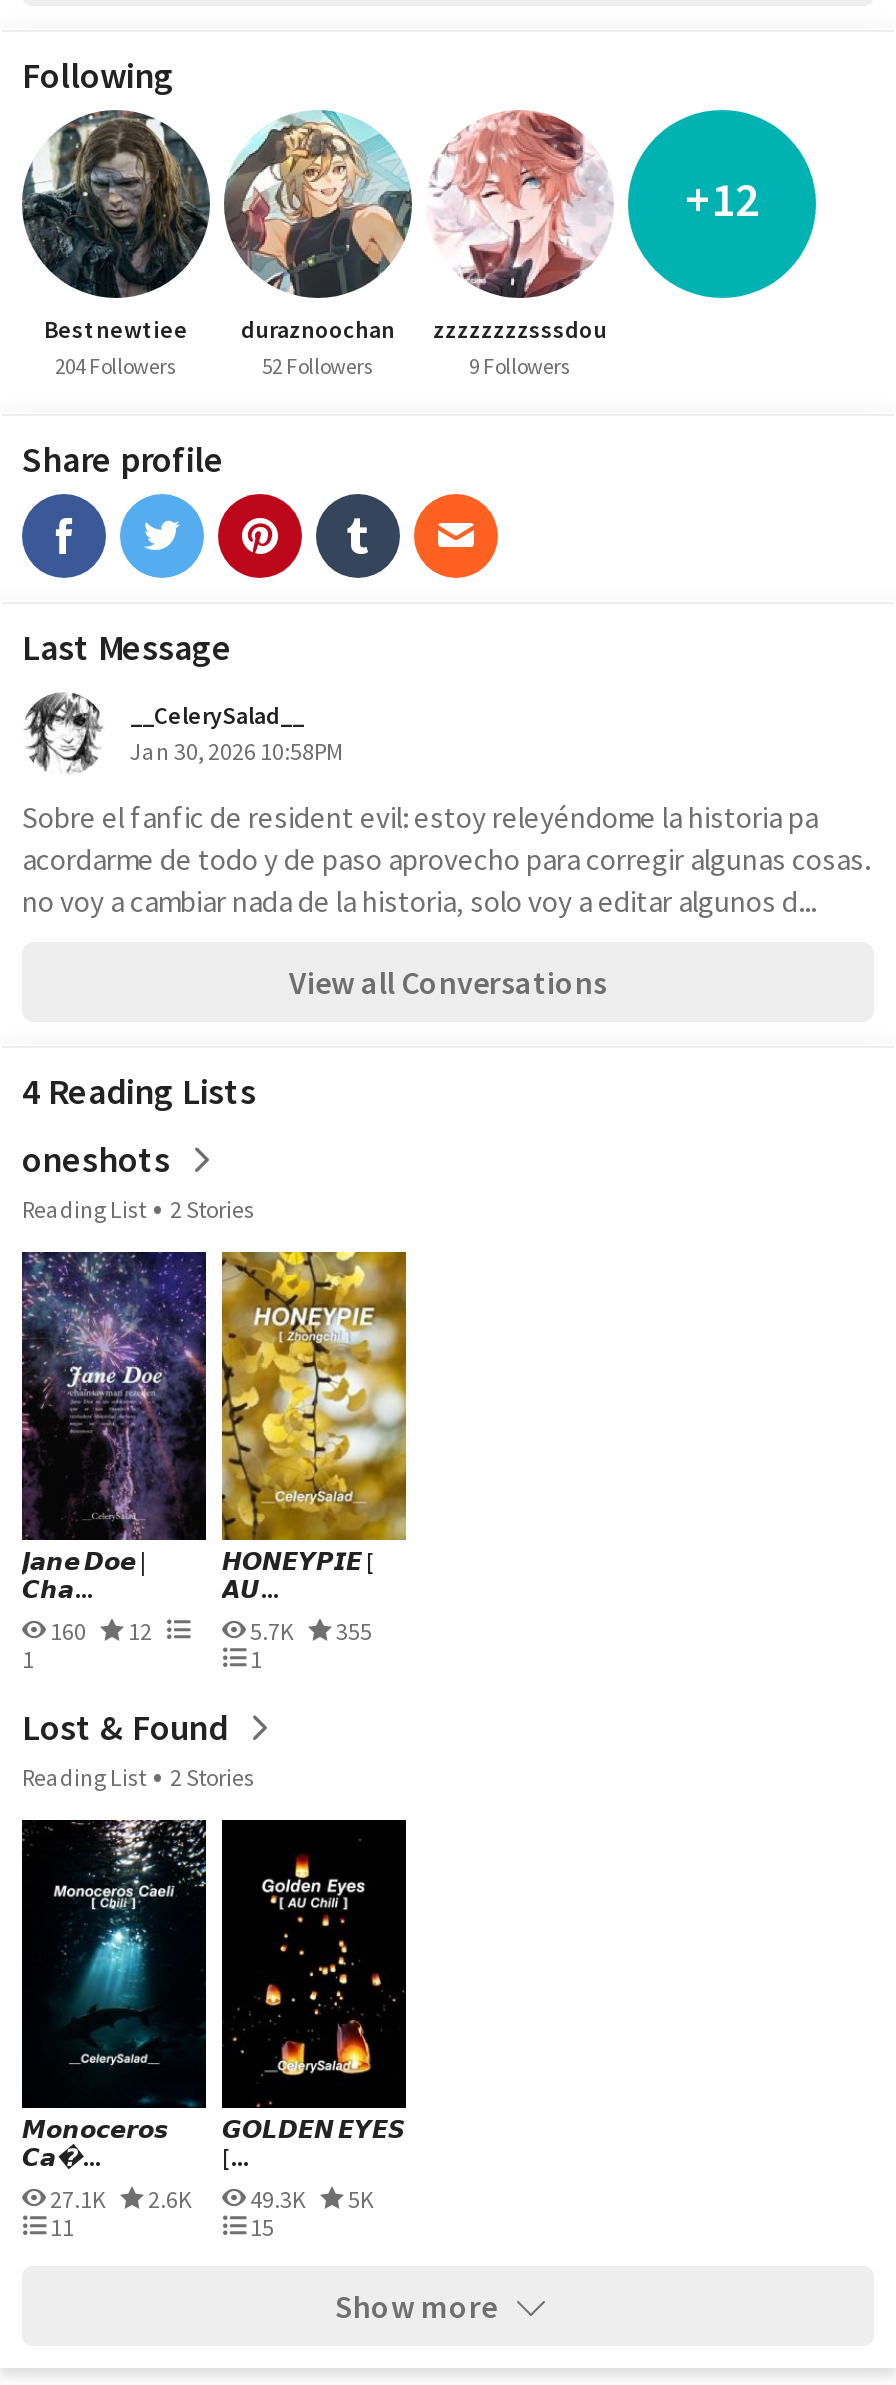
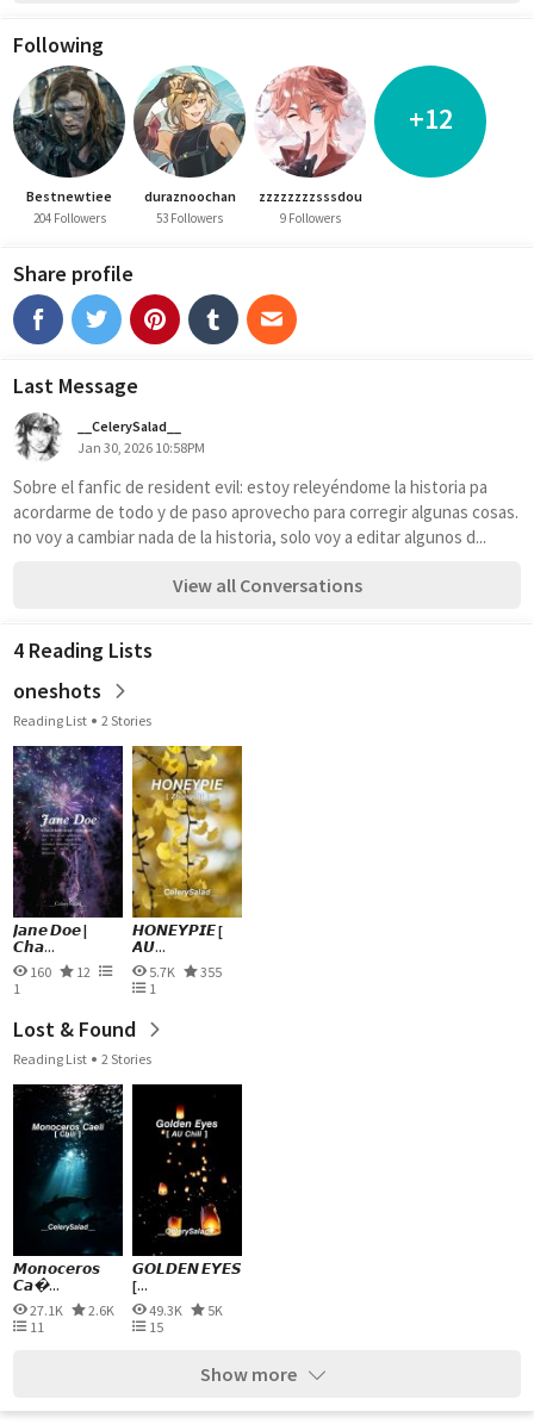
[262,352,374,380] 52 Followers -> [156,210,223,226] 53 Followers

